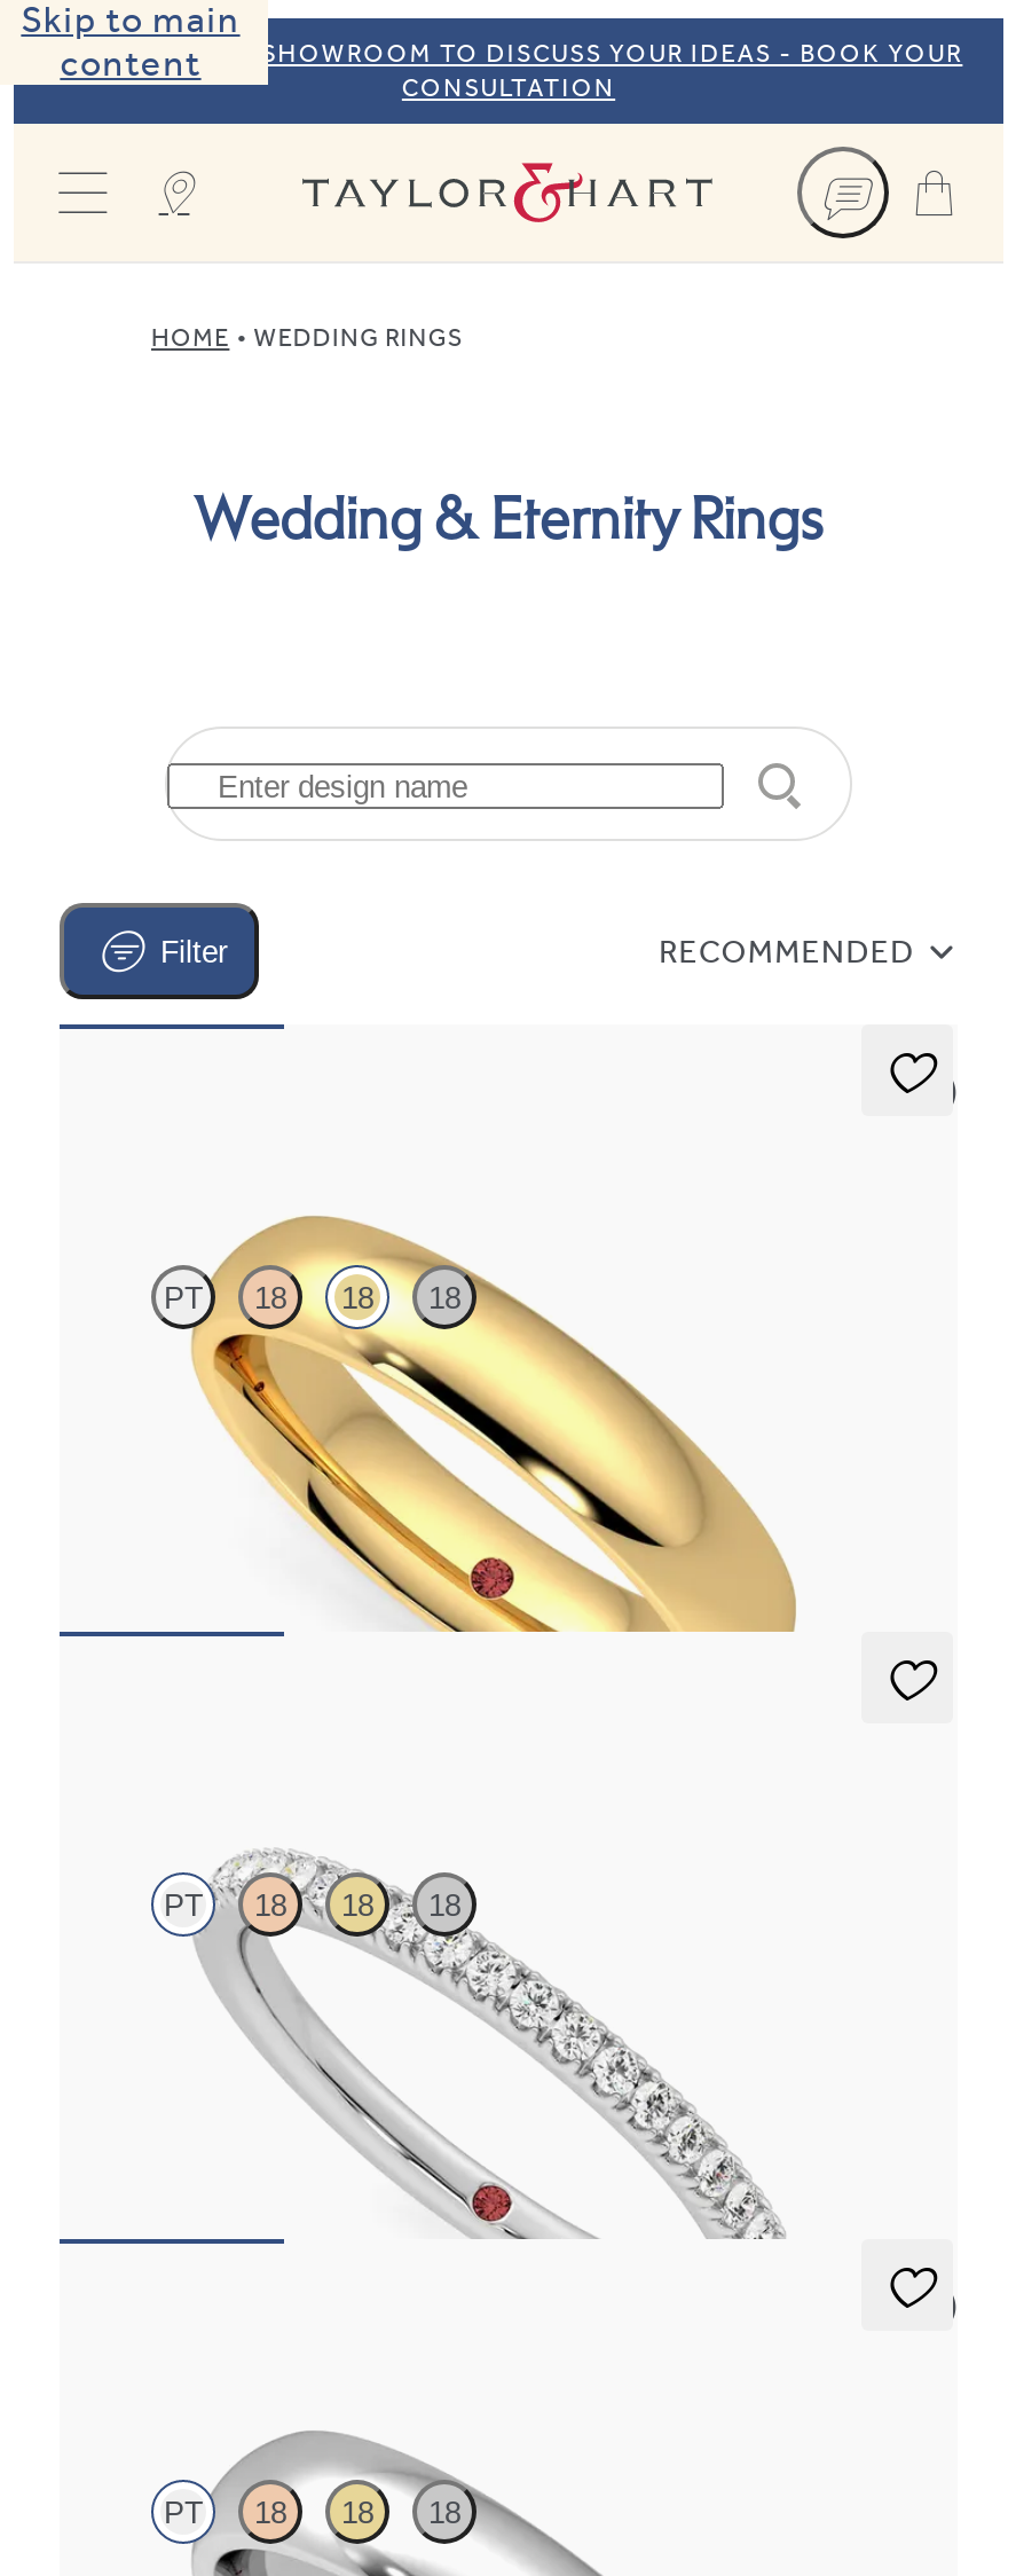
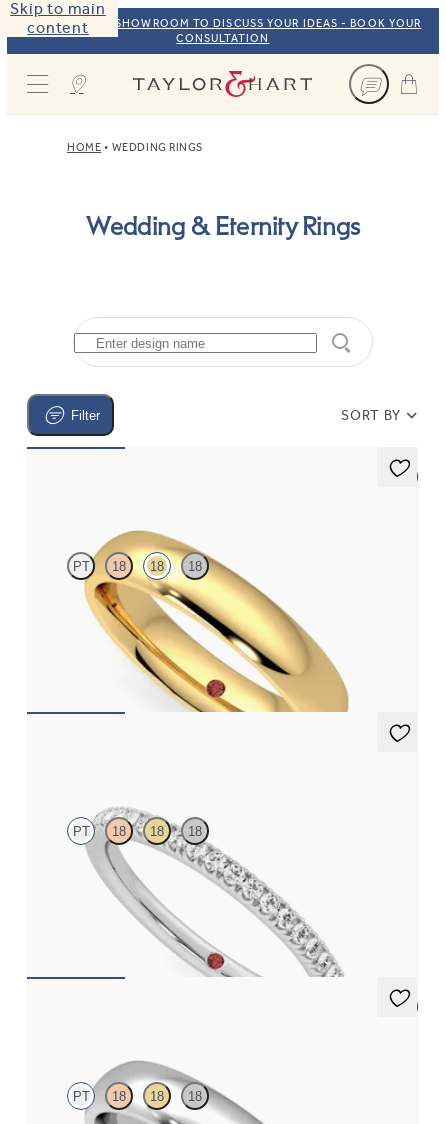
[659,932,915,968] RECOMMENDED -> [341,406,400,422] SORT BY

